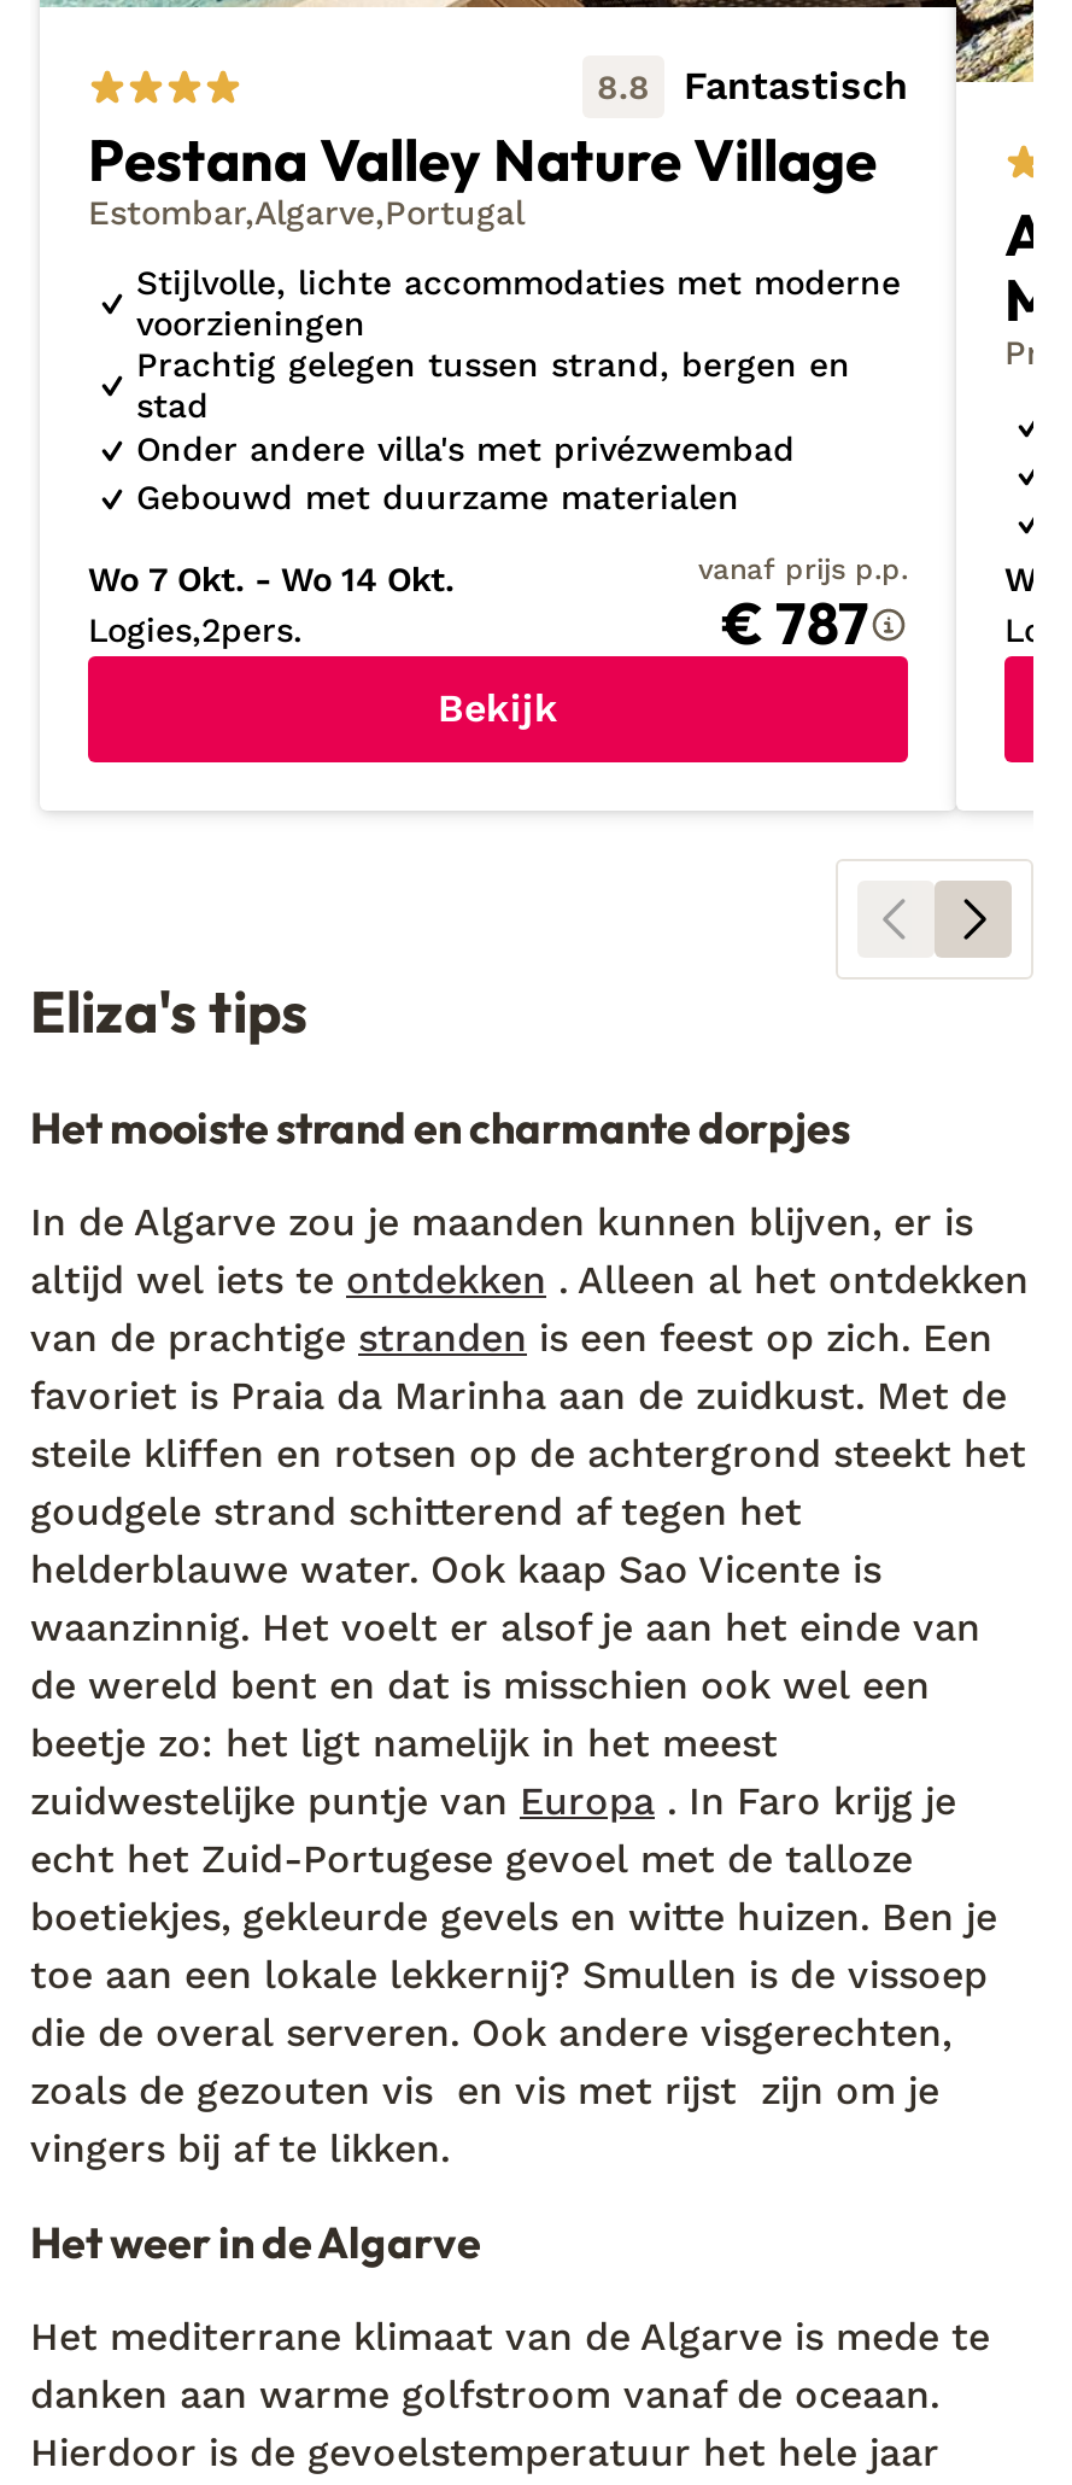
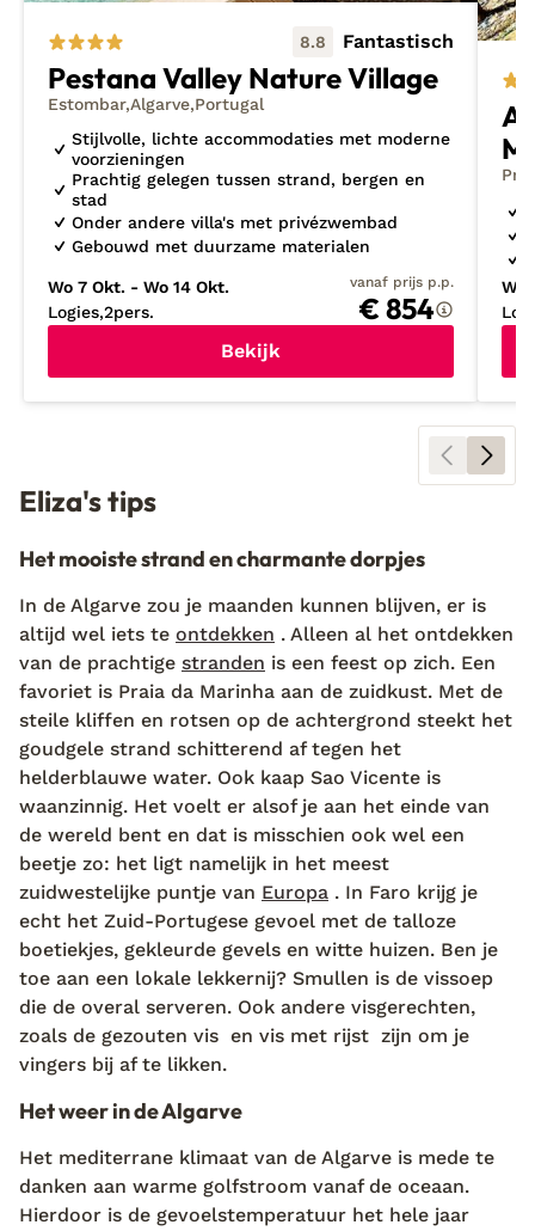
[722,586,869,658] € 787 -> [359,290,435,326] € 854

